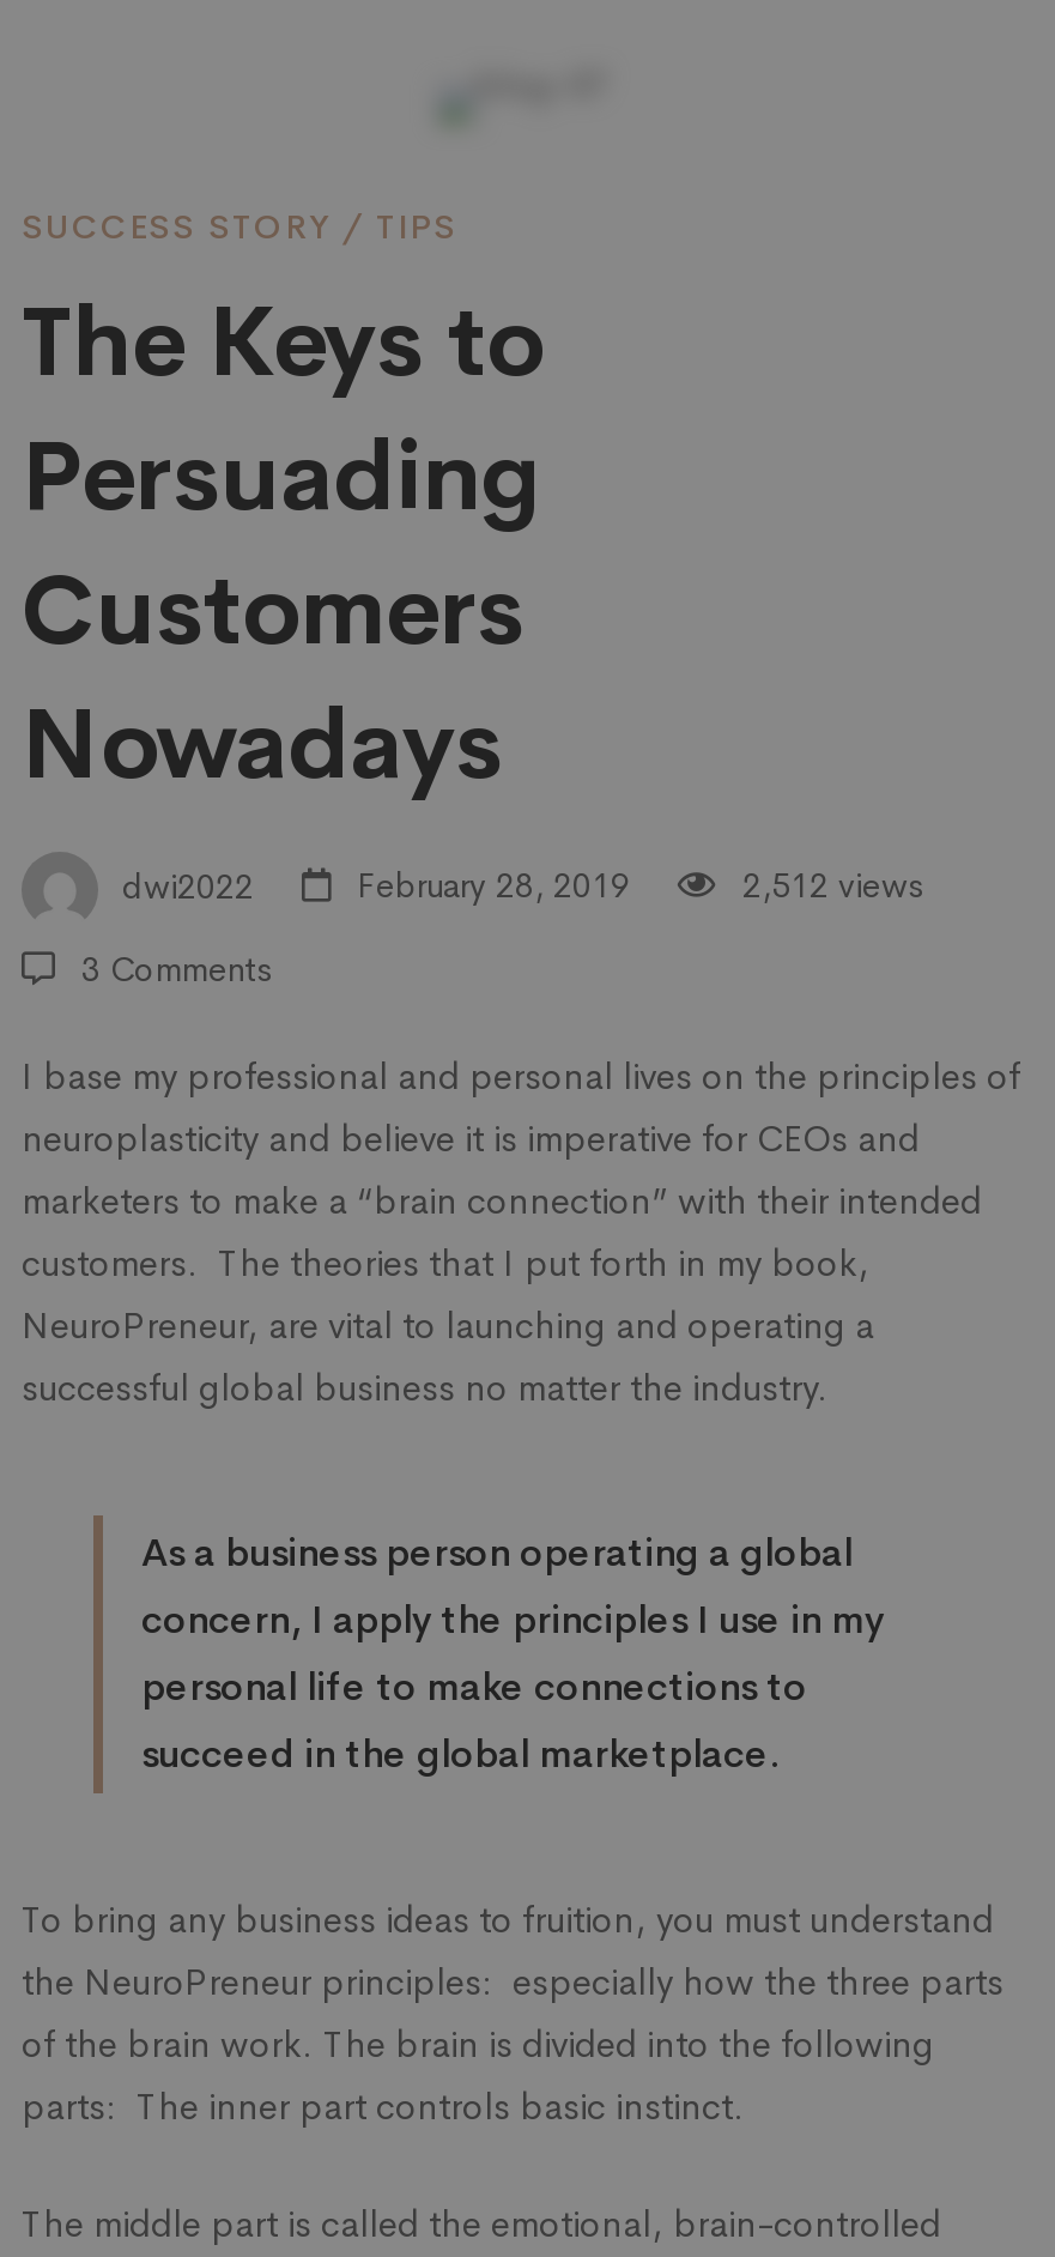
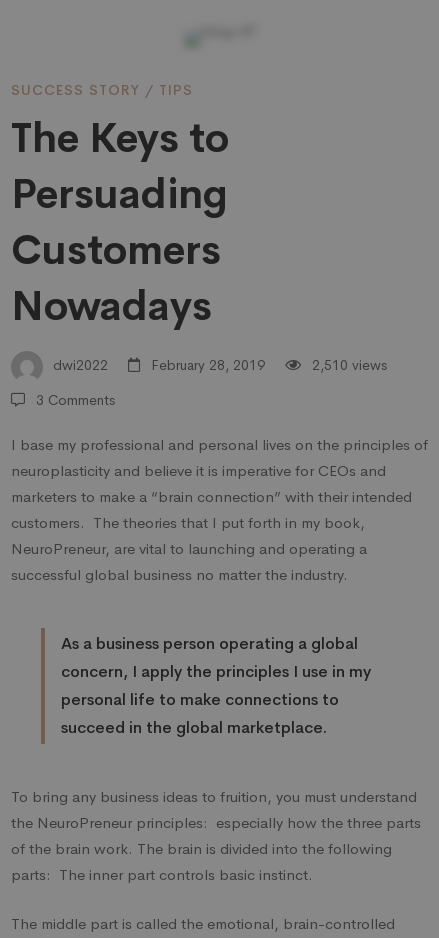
[733,865,922,908] 2,512 views -> [308,356,387,374] 2,510 views

